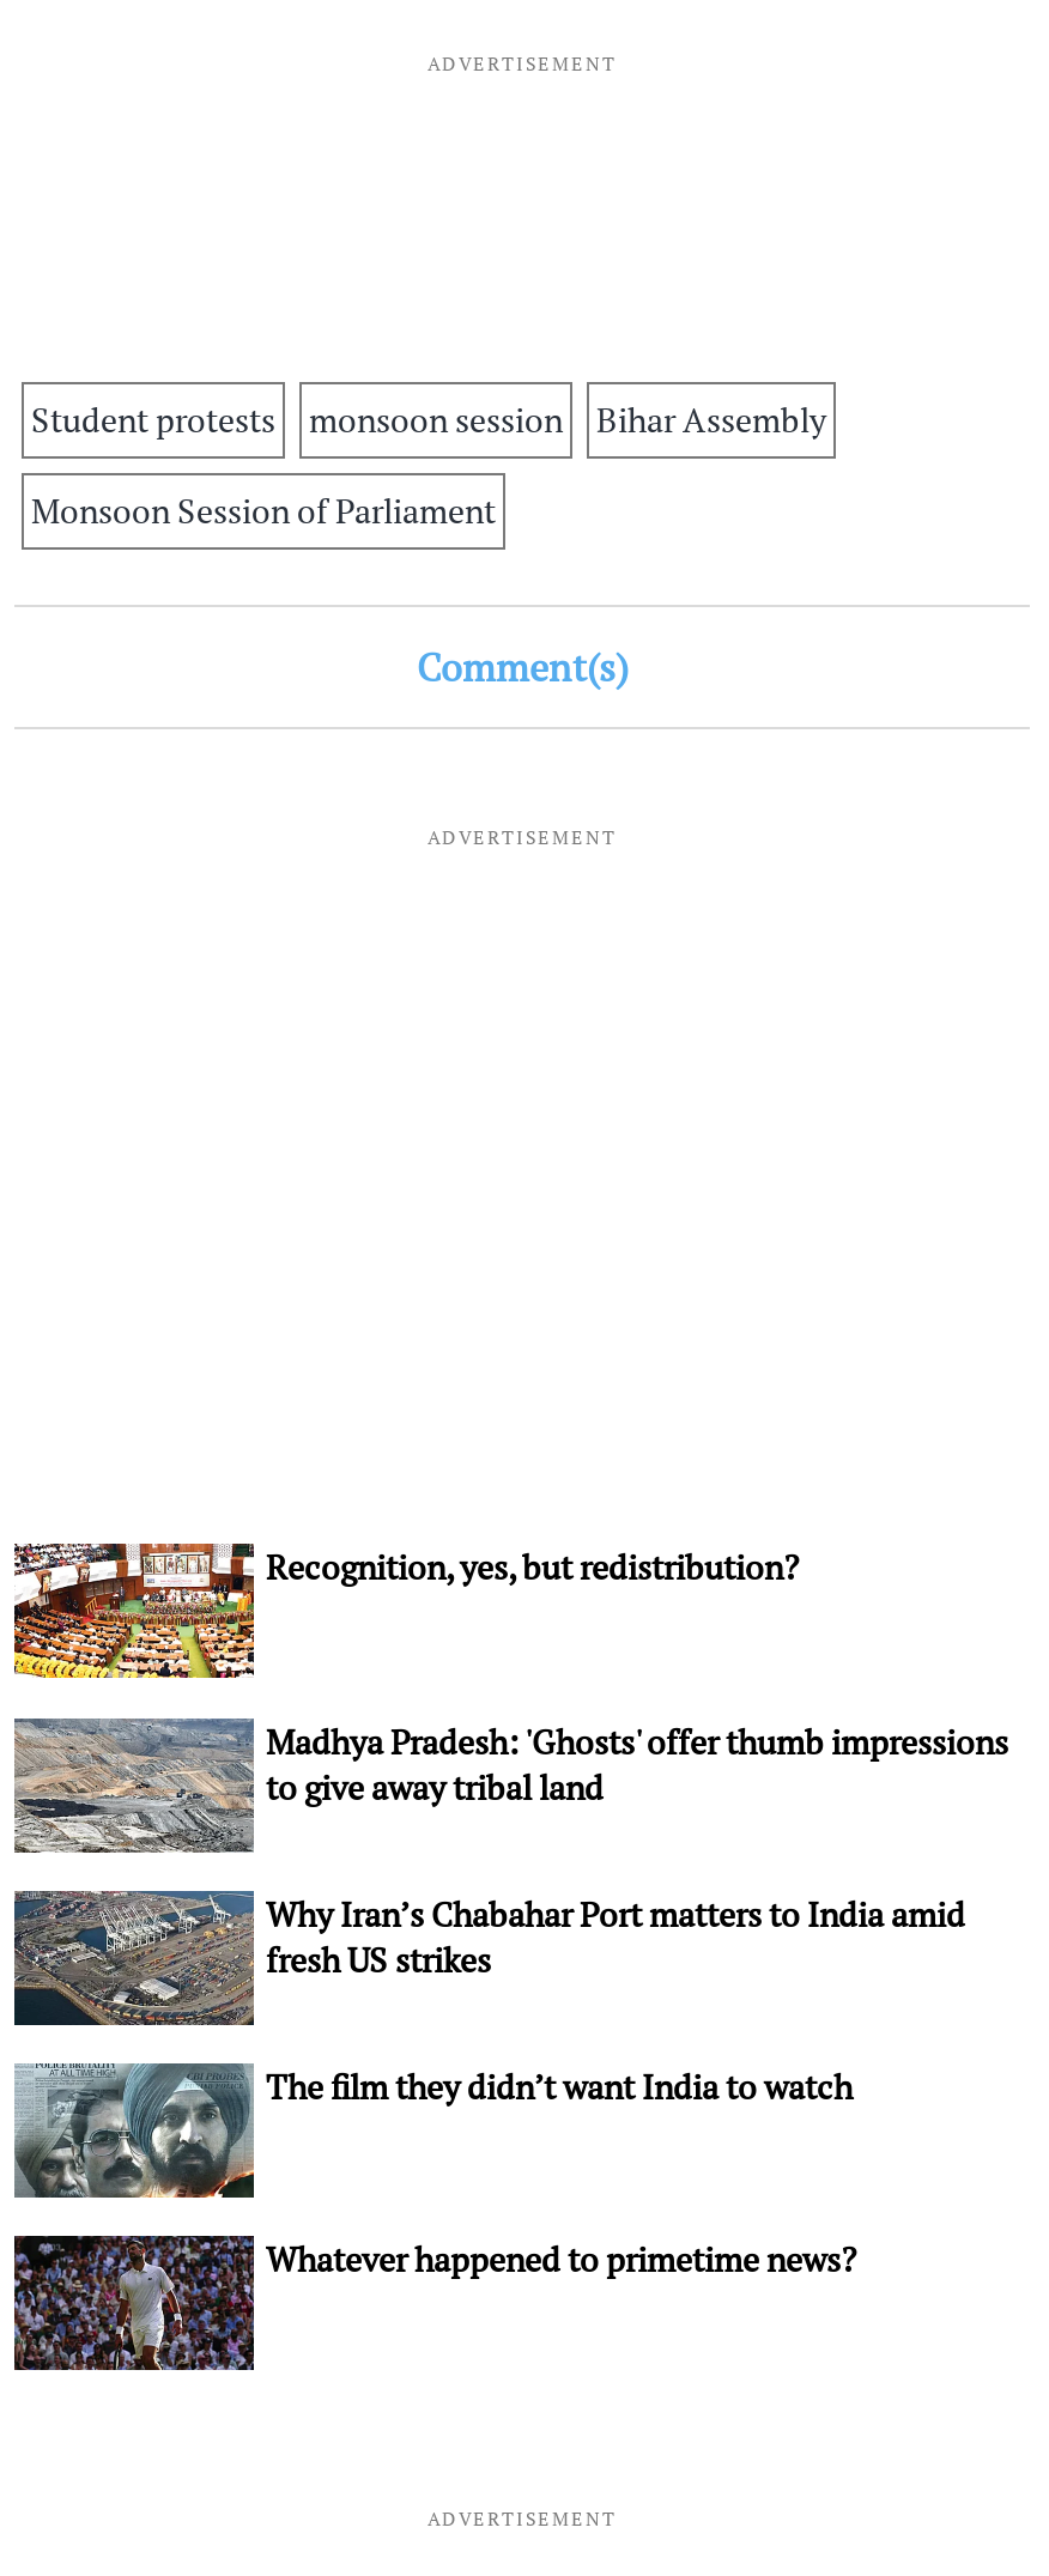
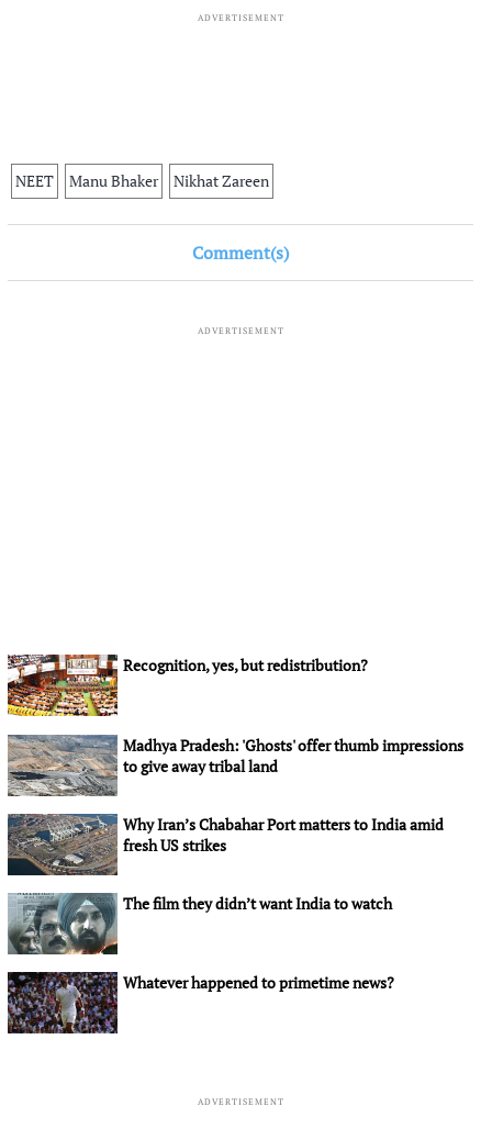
[31,397,826,533] Student protests | monsoon session | Bihar Assembly | Monsoon Session of Parliament -> [15,170,269,191] NEET | Manu Bhaker | Nikhat Zareen

